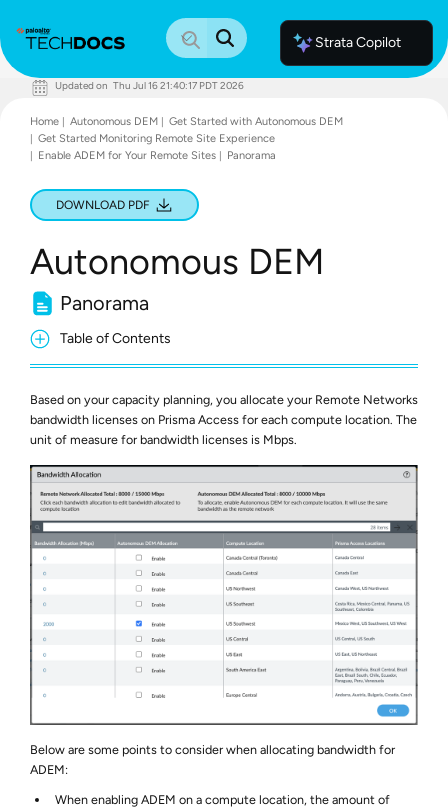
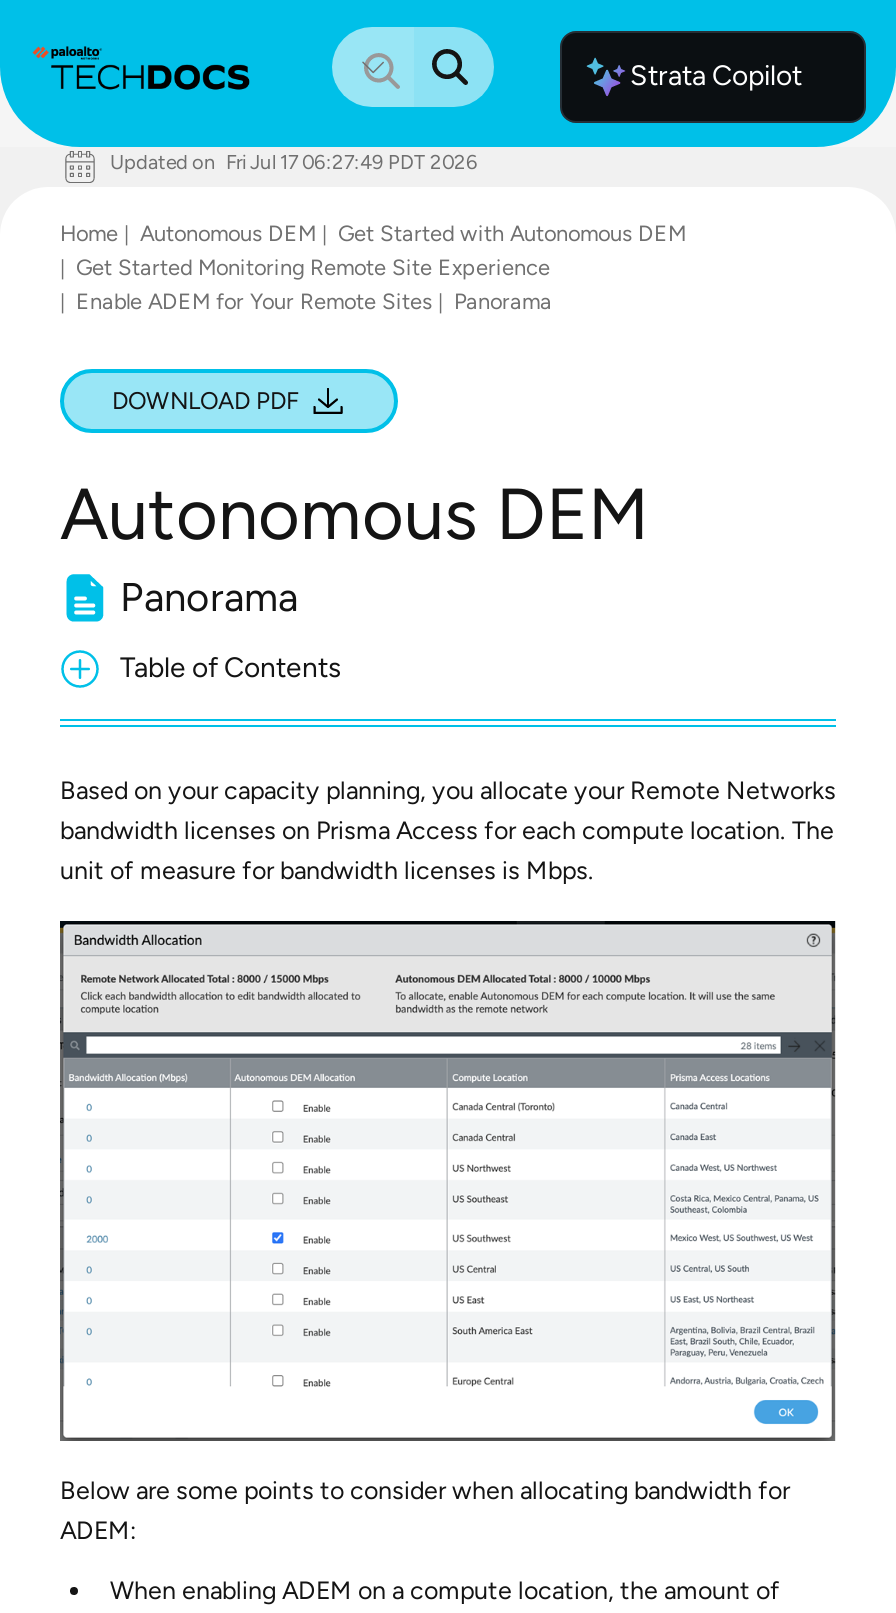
[55,78,244,91] Updated on Thu Jul 16 21:40:17 PDT 2026 -> [110,148,478,174] Updated on Fri Jul 17 06:27:49 PDT 2026

